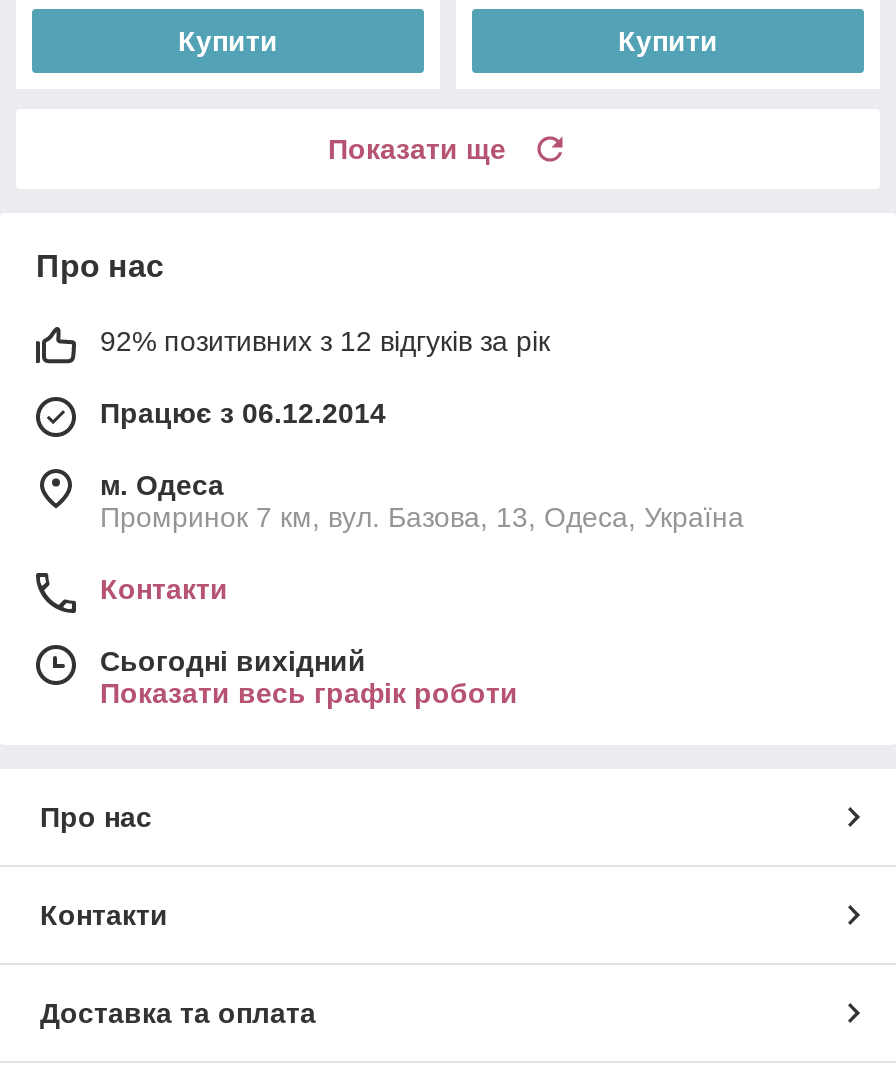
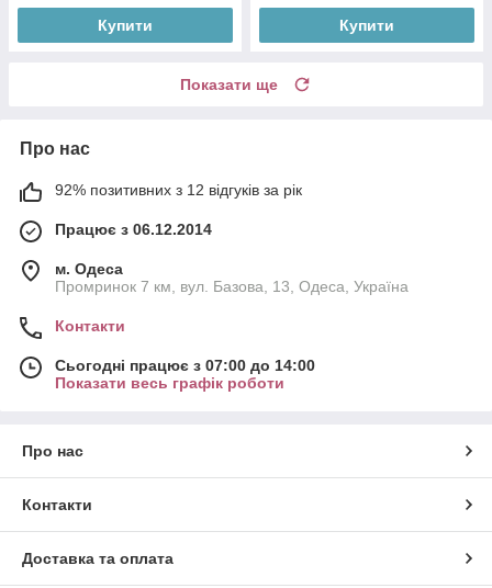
[100,645,366,677] Сьогодні вихідний -> [55,356,315,374] Сьогодні працює з 07:00 до 14:00

